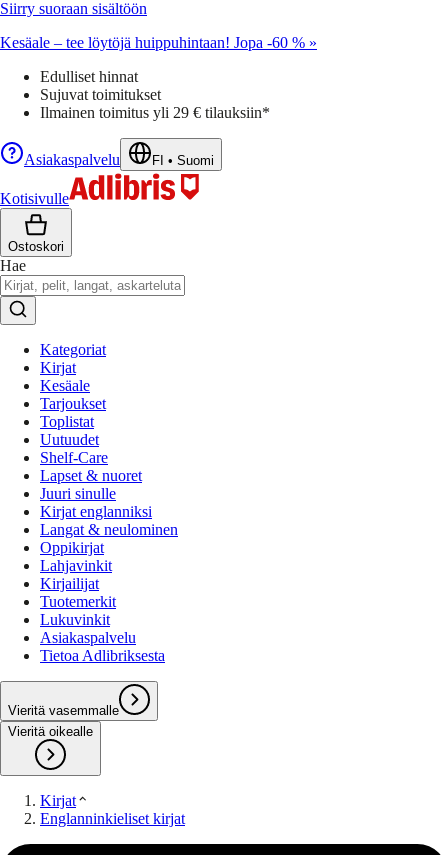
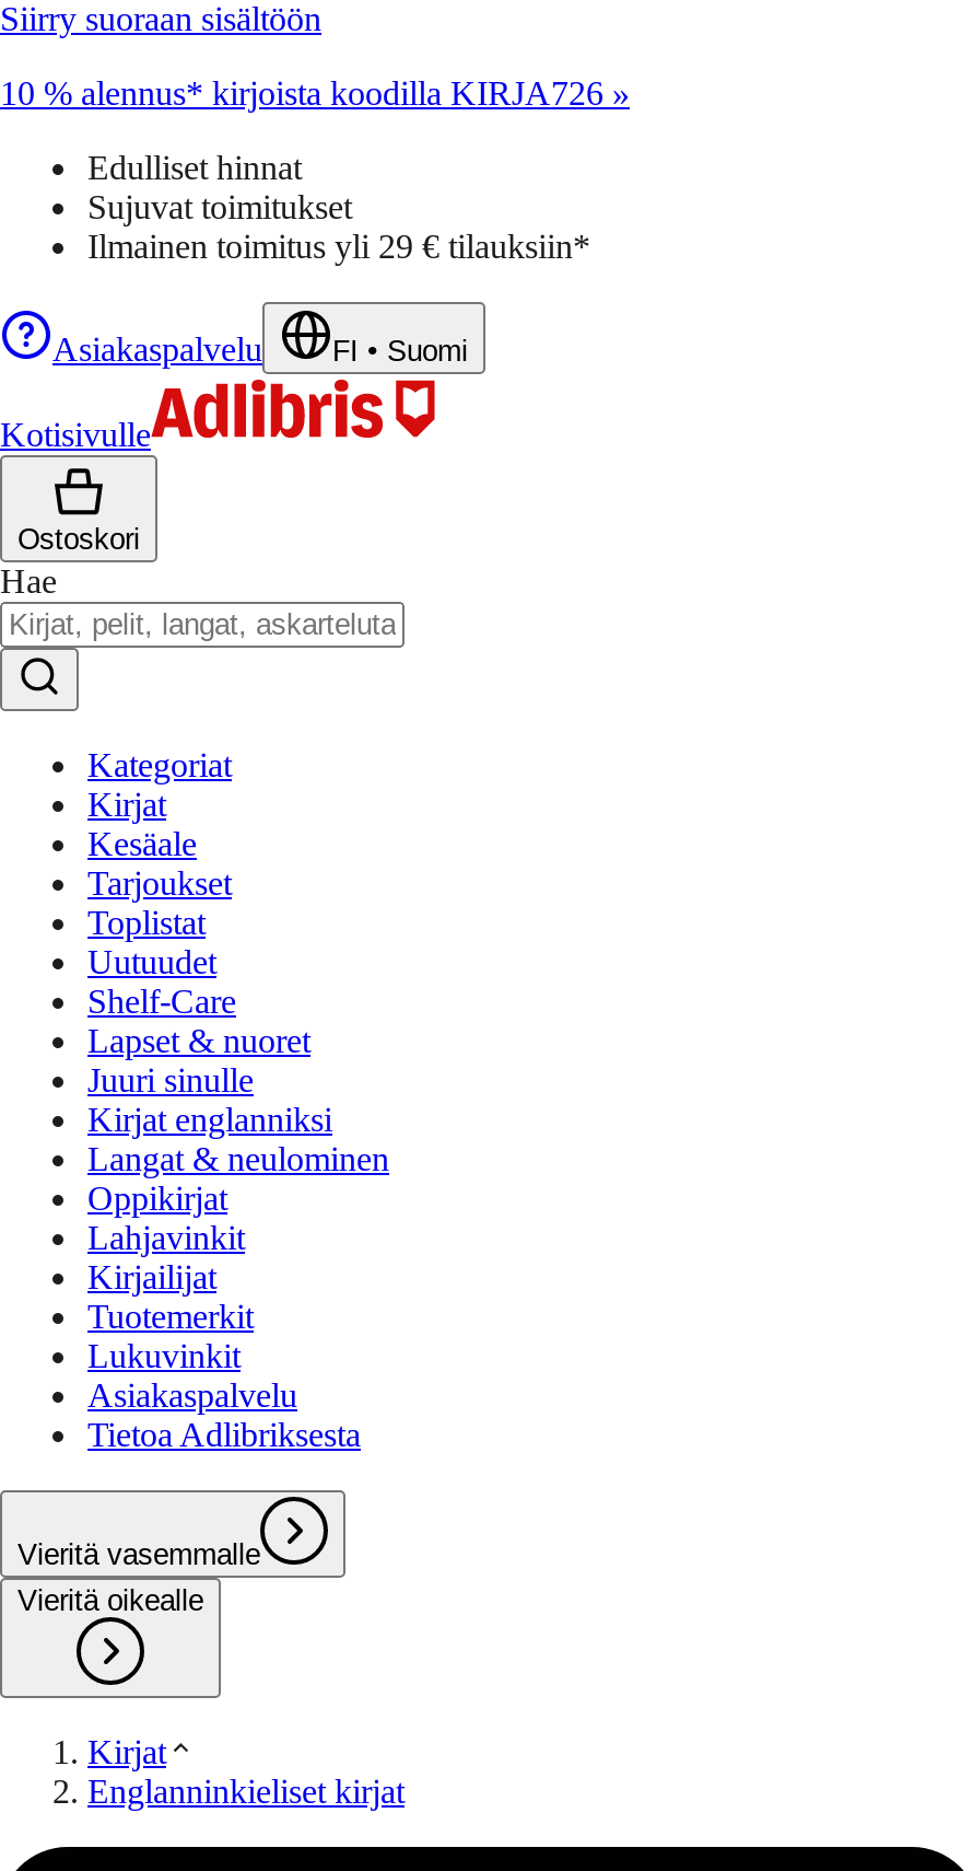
[0,34,317,51] Kesäale – tee löytöjä huippuhintaan! Jopa -60 % » -> [0,74,630,112] 10 % alennus* kirjoista koodilla KIRJA726 »

